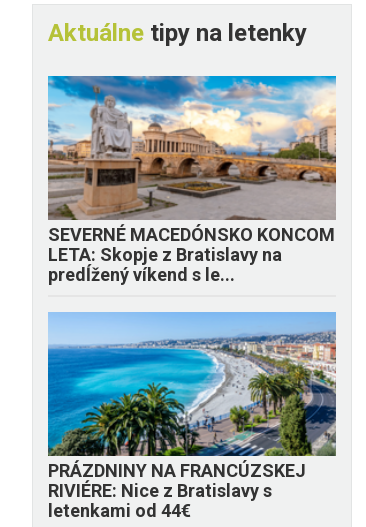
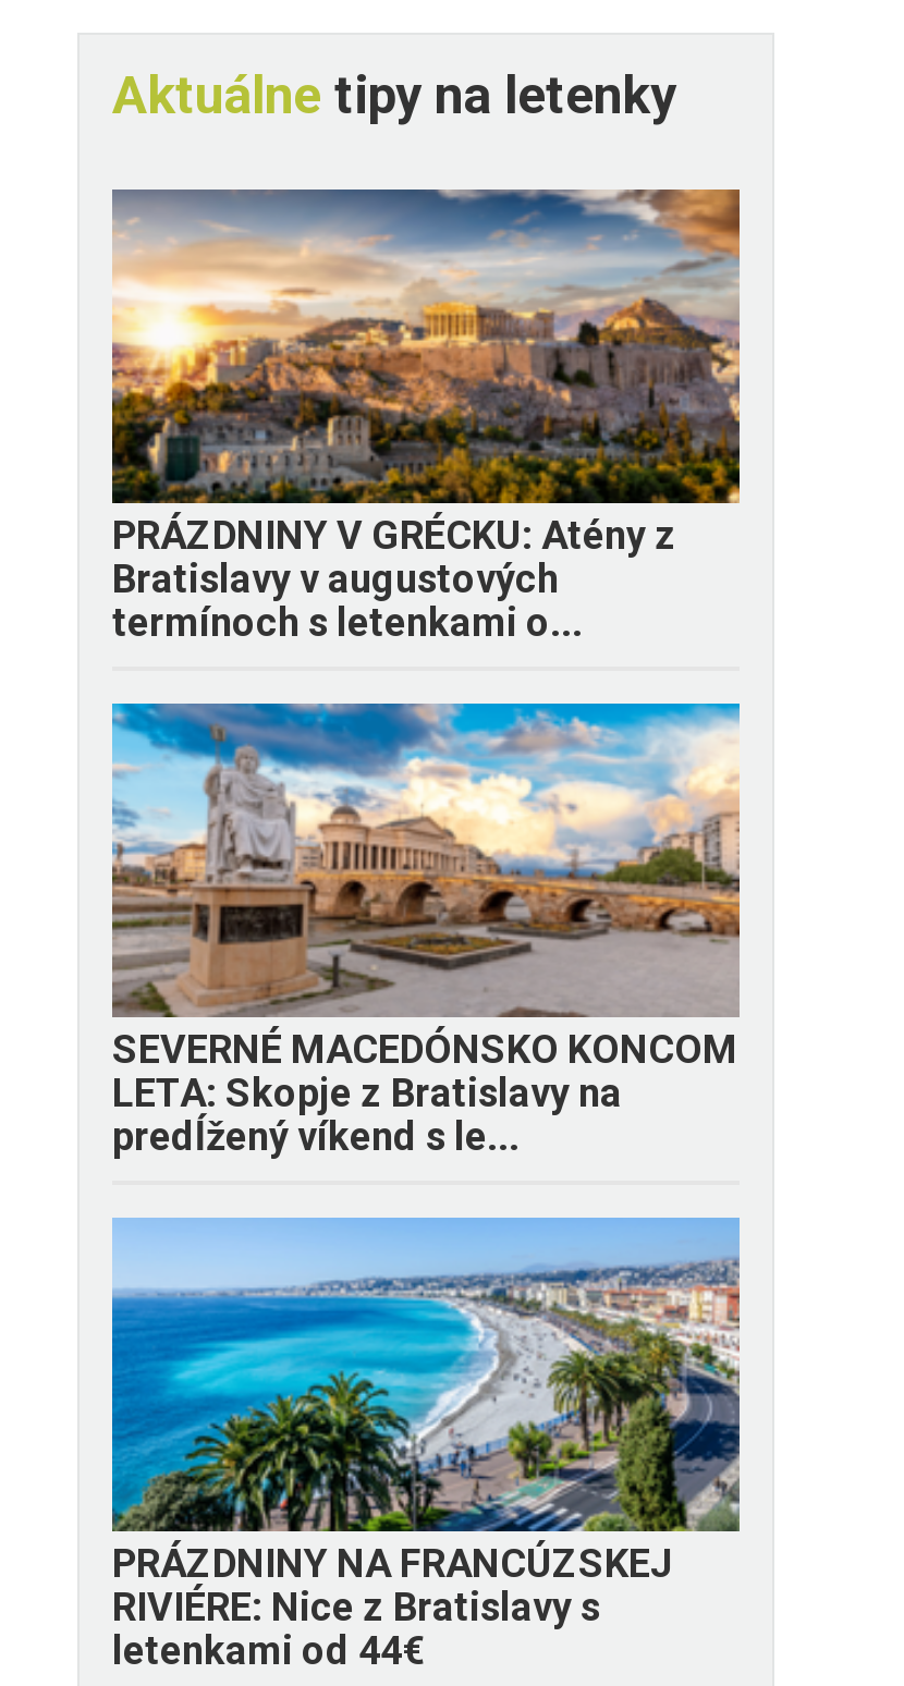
none -> [112,187,742,644] [image] | PRÁZDNINY V GRÉCKU: Atény z | Bratislavy v augustových | termínoch s letenkami o...

